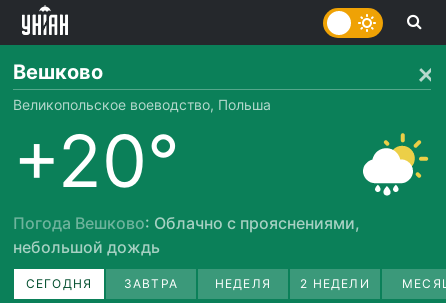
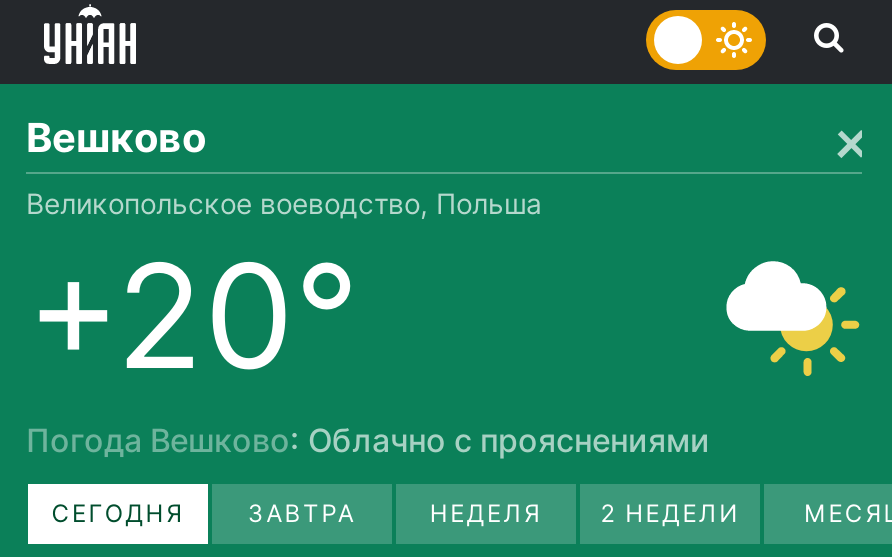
[13,132,429,257] [image] | Погода Вешково: Облачно с прояснениями, | небольшой дождь -> [26,258,862,460] [image] | Погода Вешково: Облачно с прояснениями

